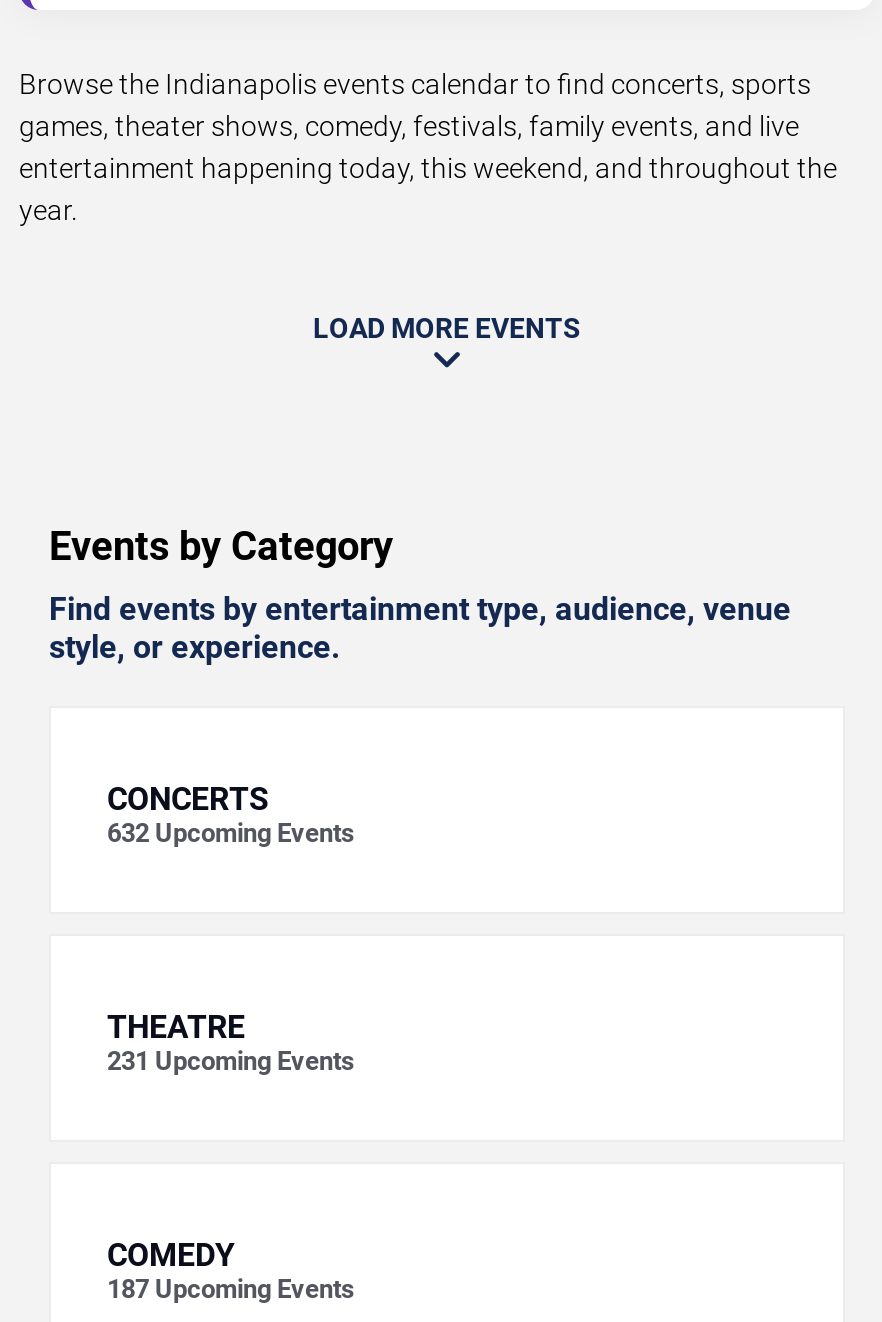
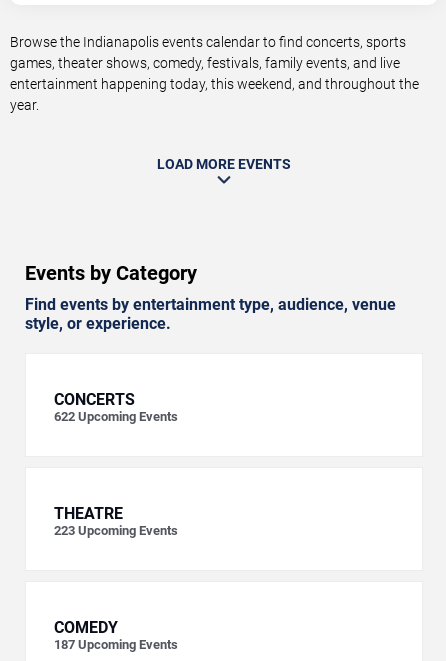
[107,819,355,849] 632 Upcoming Events -> [54,409,178,424] 622 Upcoming Events
[107,1047,355,1077] 231 Upcoming Events -> [54,523,178,538] 223 Upcoming Events

